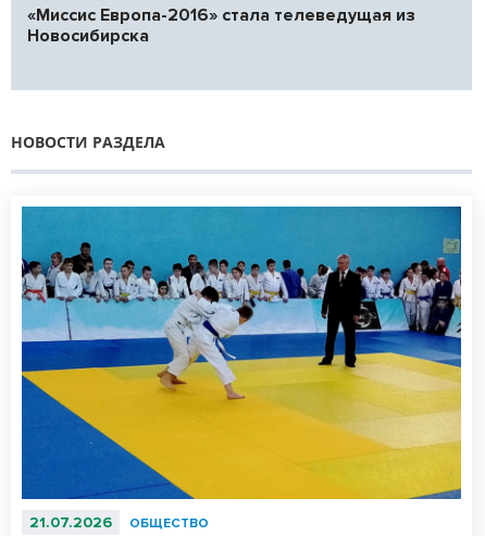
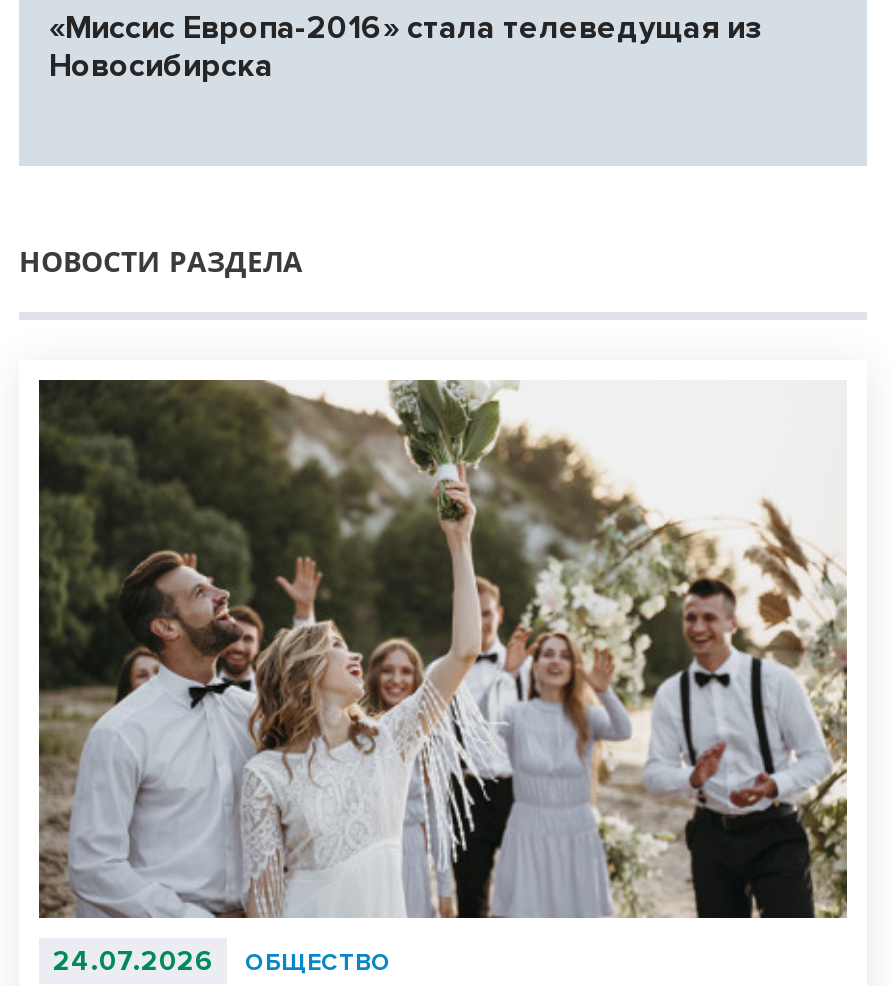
[21,205,462,531] [image] | 21.07.2026 ОБЩЕСТВО -> [37,378,849,978] [image] | 24.07.2026 ОБЩЕСТВО

